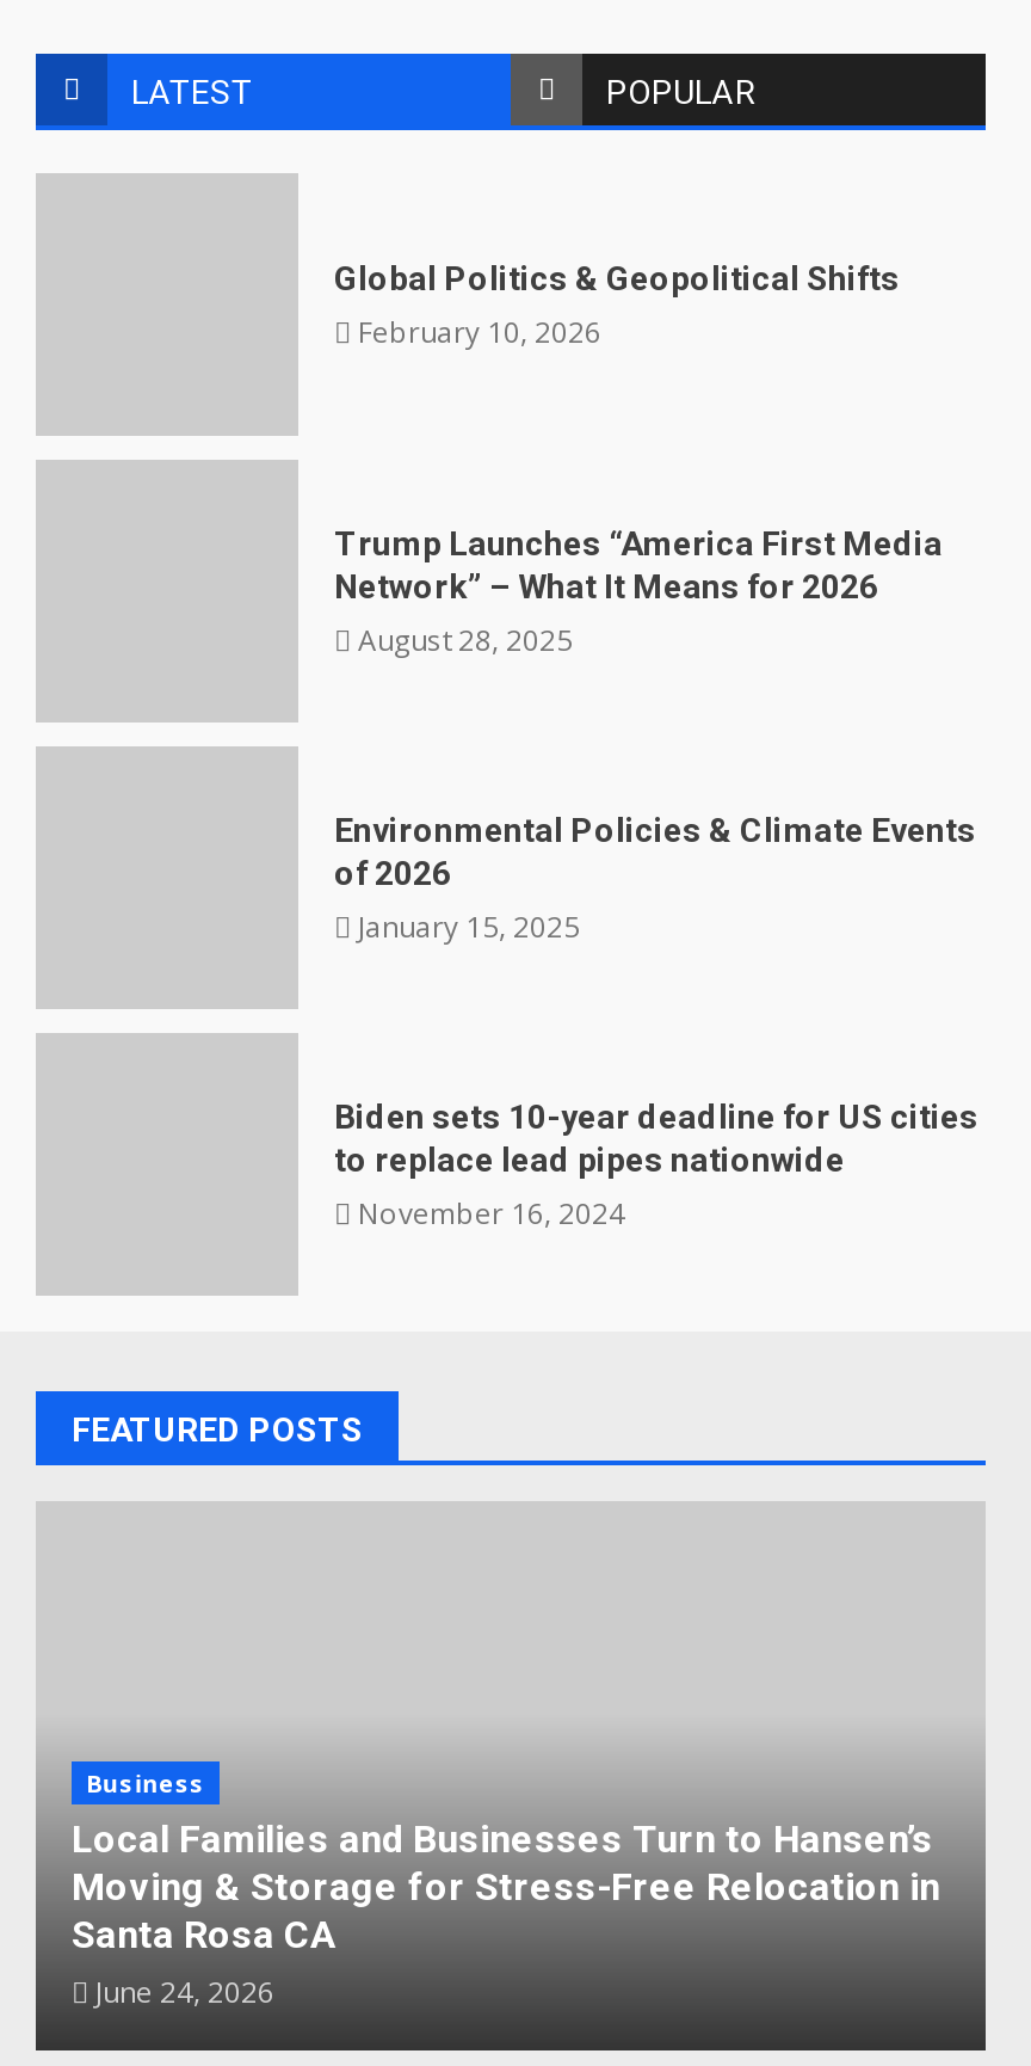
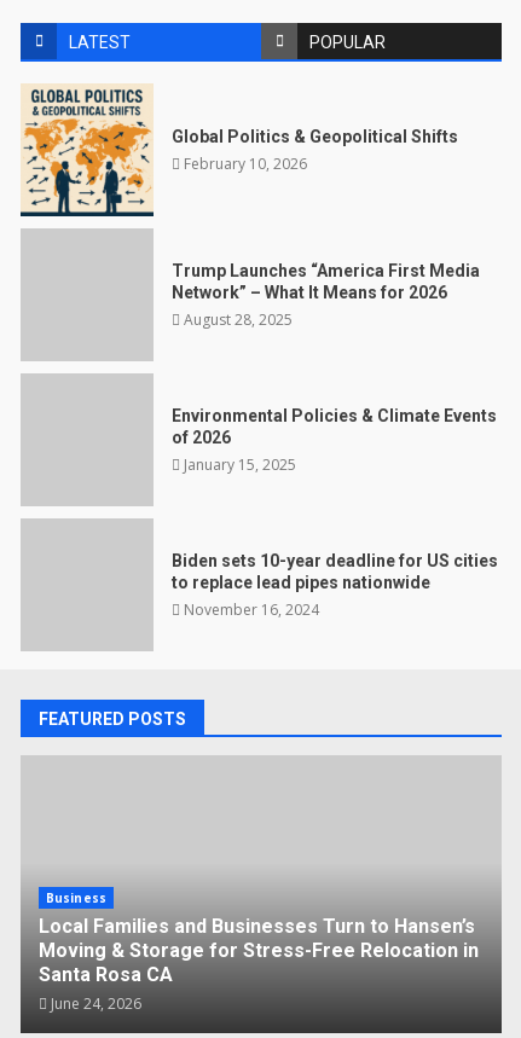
none -> [19,85,155,218] [image]

